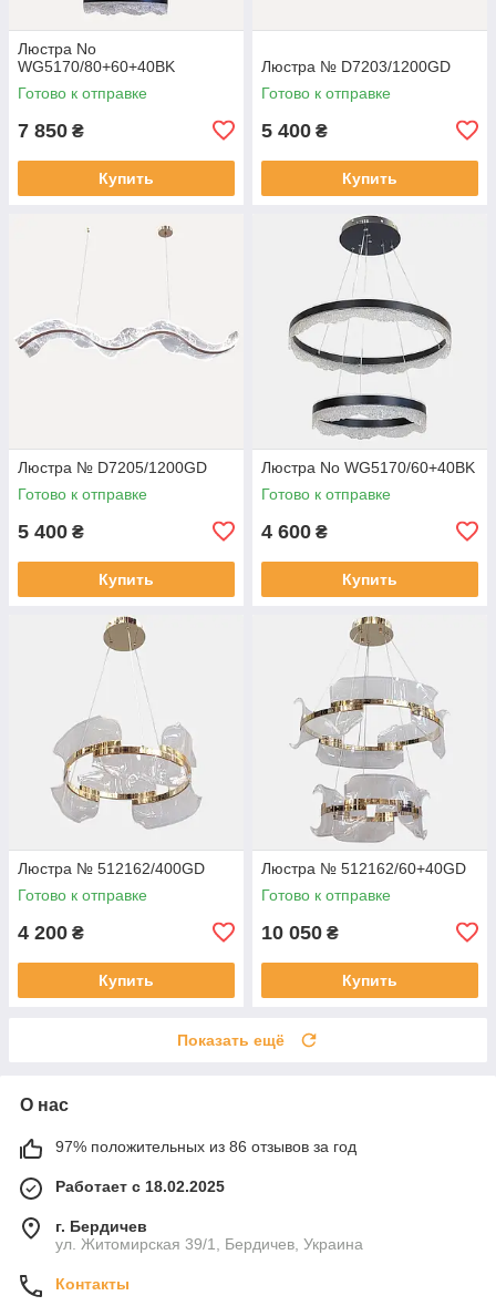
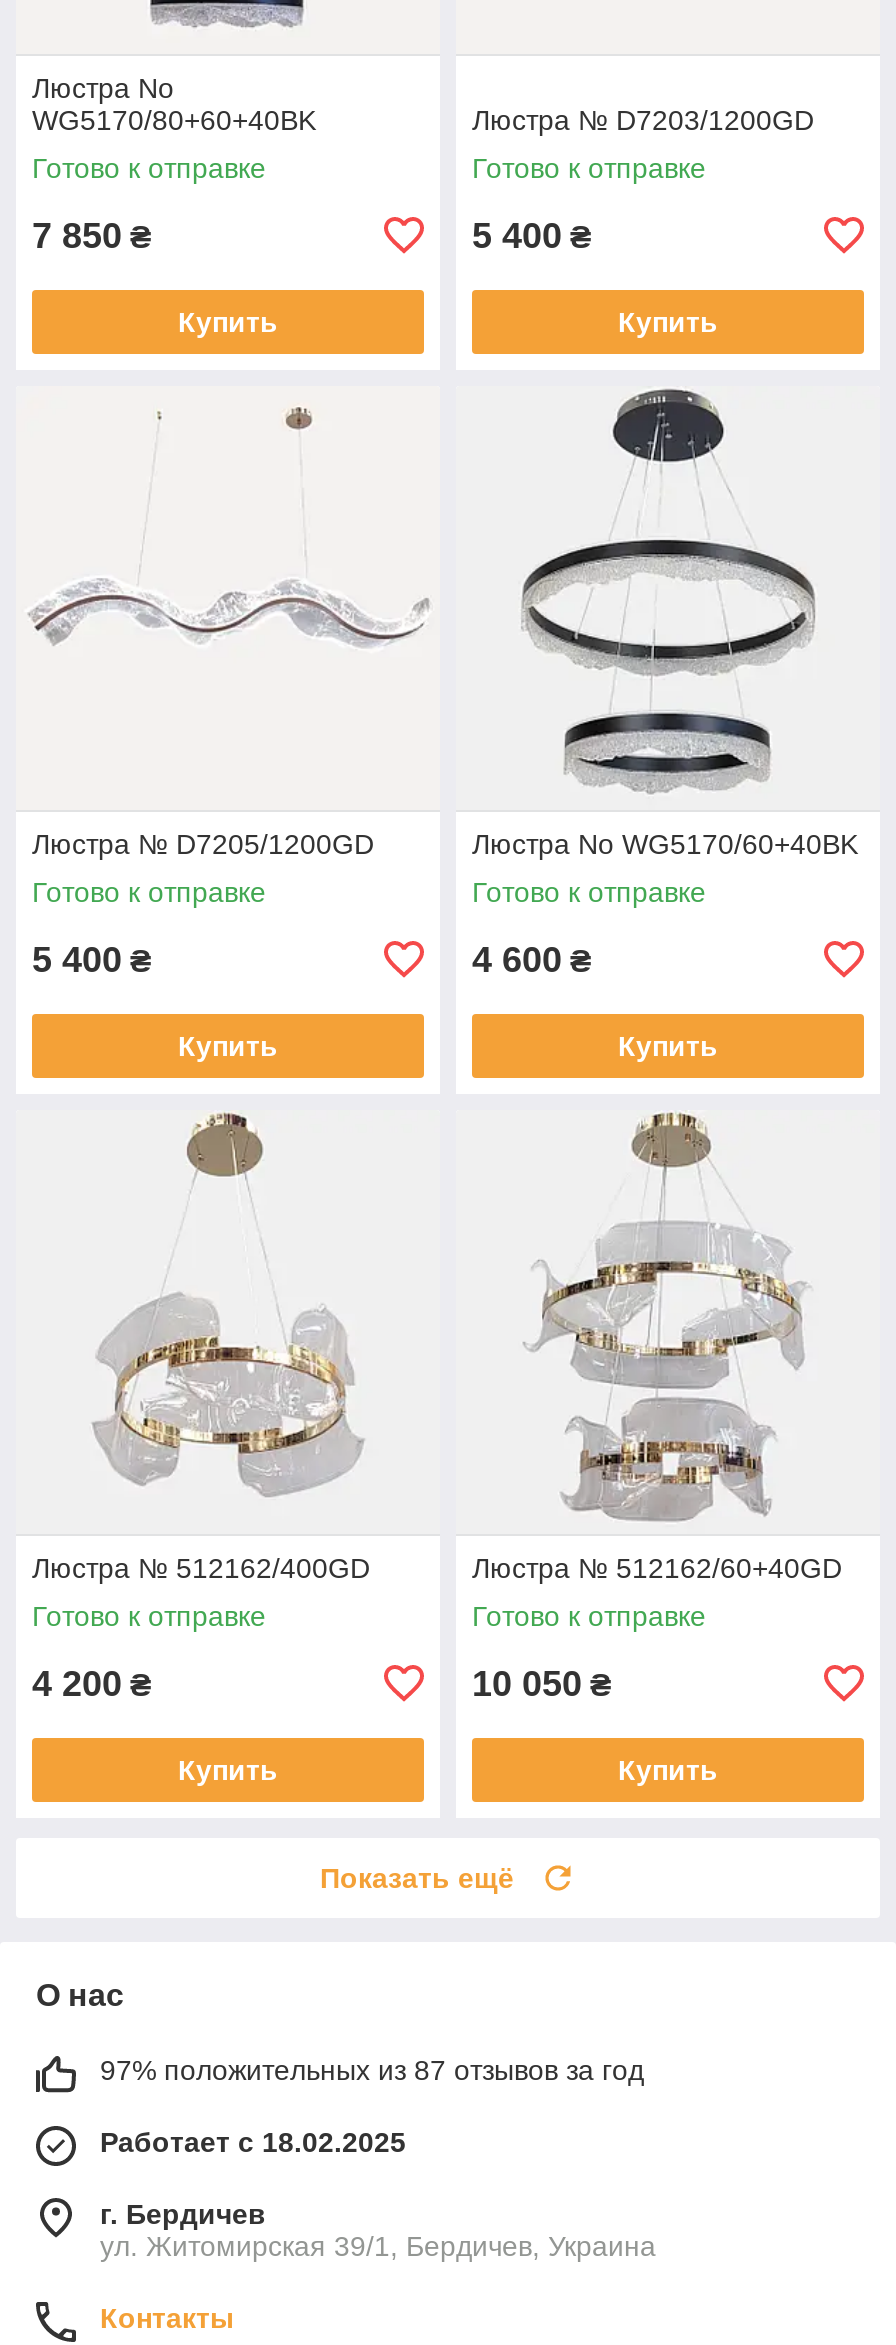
[55,1137,356,1155] 97% положительных из 86 отзывов за год -> [100,2054,644,2086] 97% положительных из 87 отзывов за год

